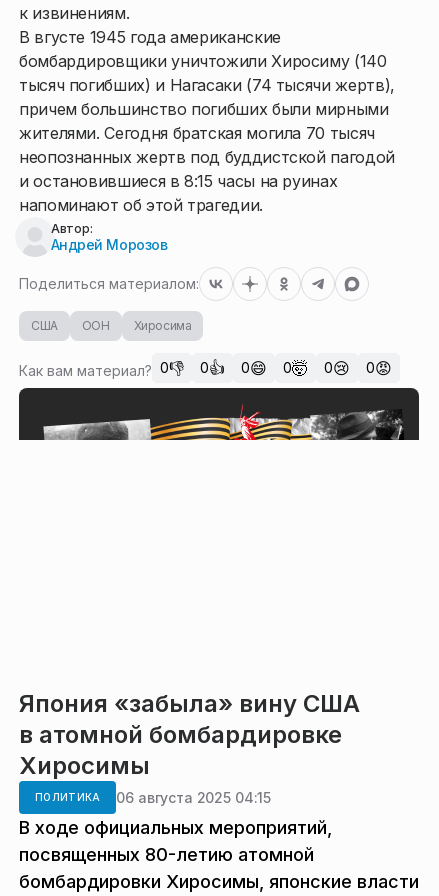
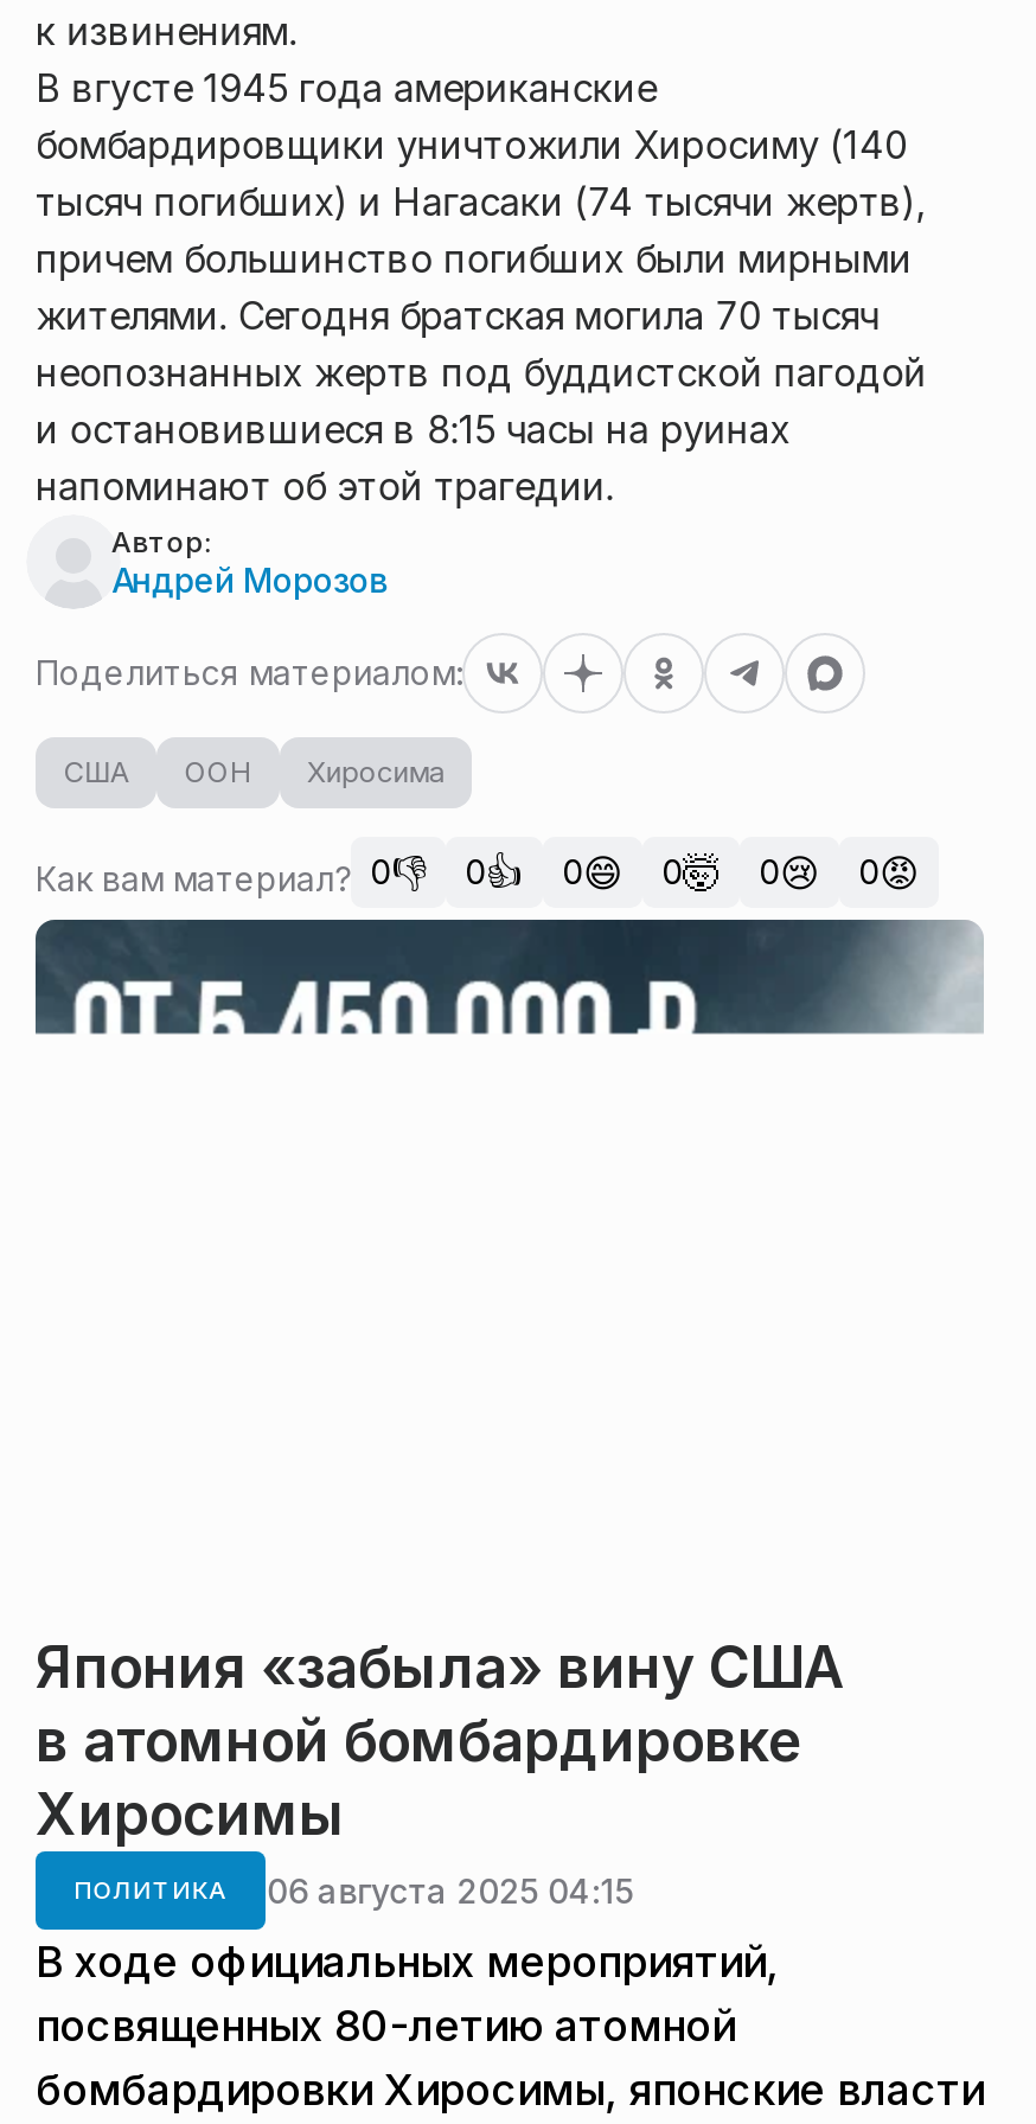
[18,387,420,441] [image] -> [36,917,984,1043] [image]

